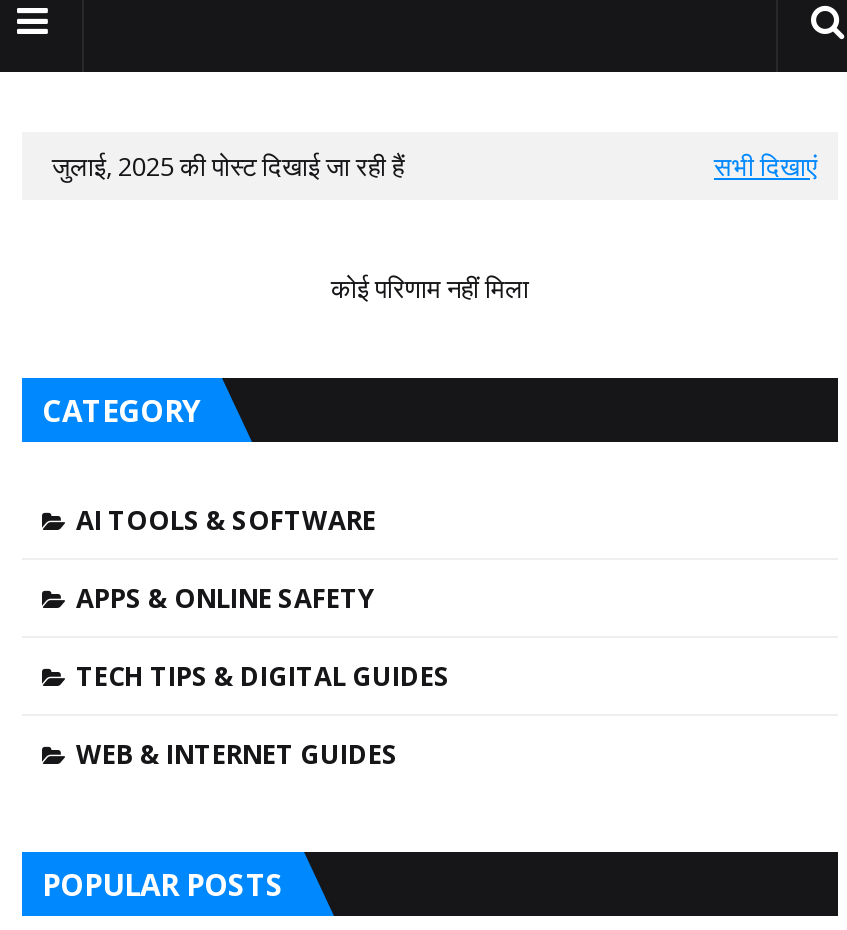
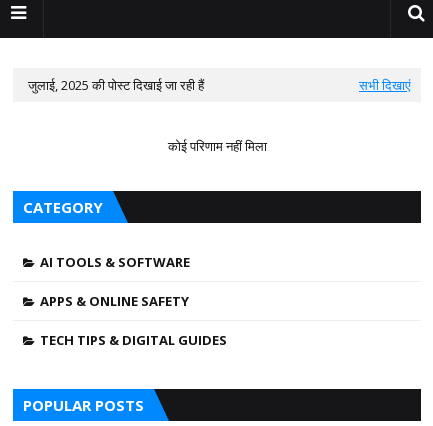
[76,736,398,772] WEB & INTERNET GUIDES -> none

